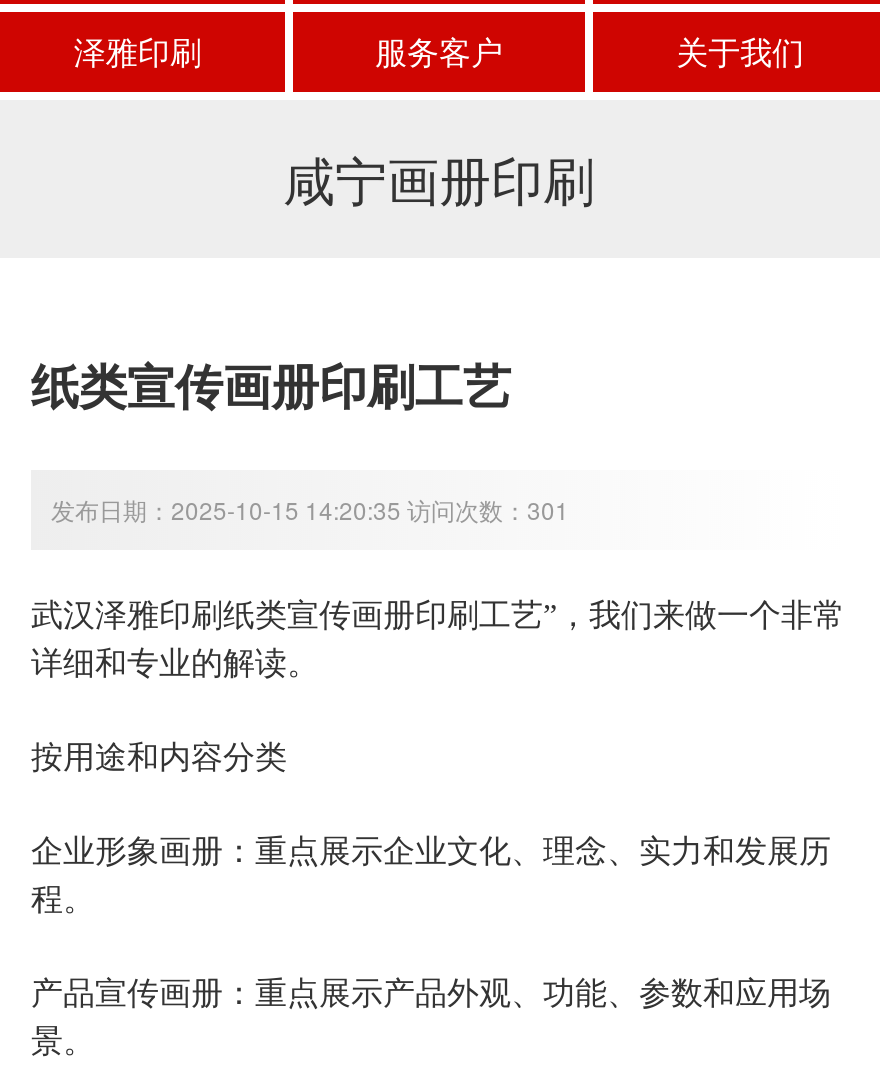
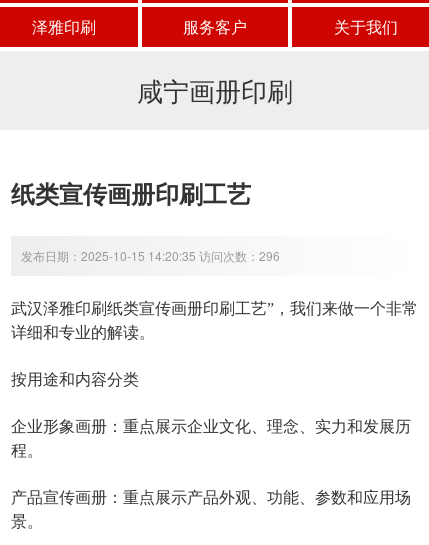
[51,493,569,527] 发布日期：2025-10-15 14:20:35 访问次数：301 -> [21,247,280,264] 发布日期：2025-10-15 14:20:35 访问次数：296

